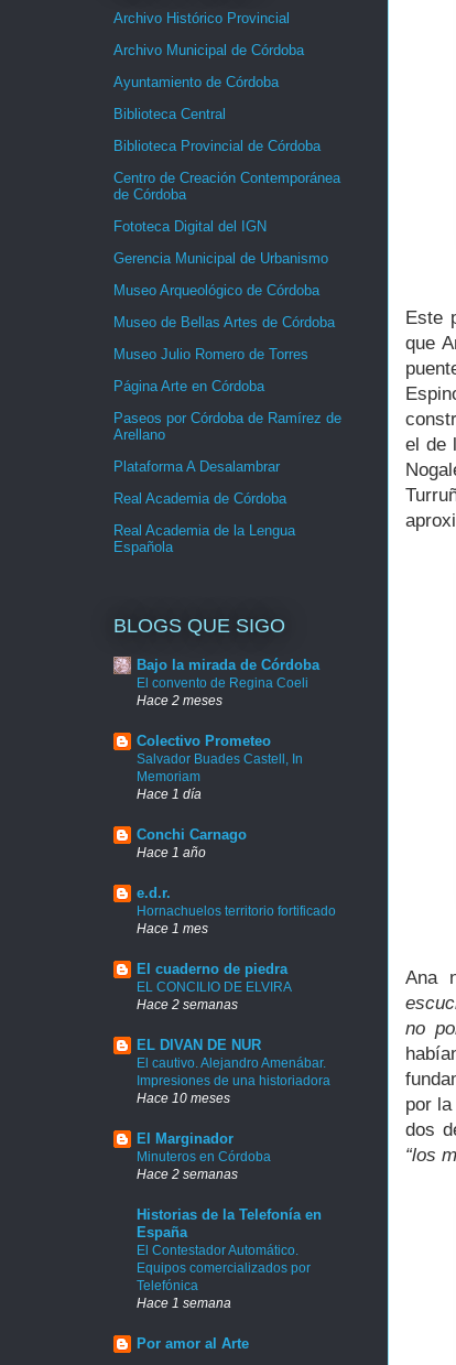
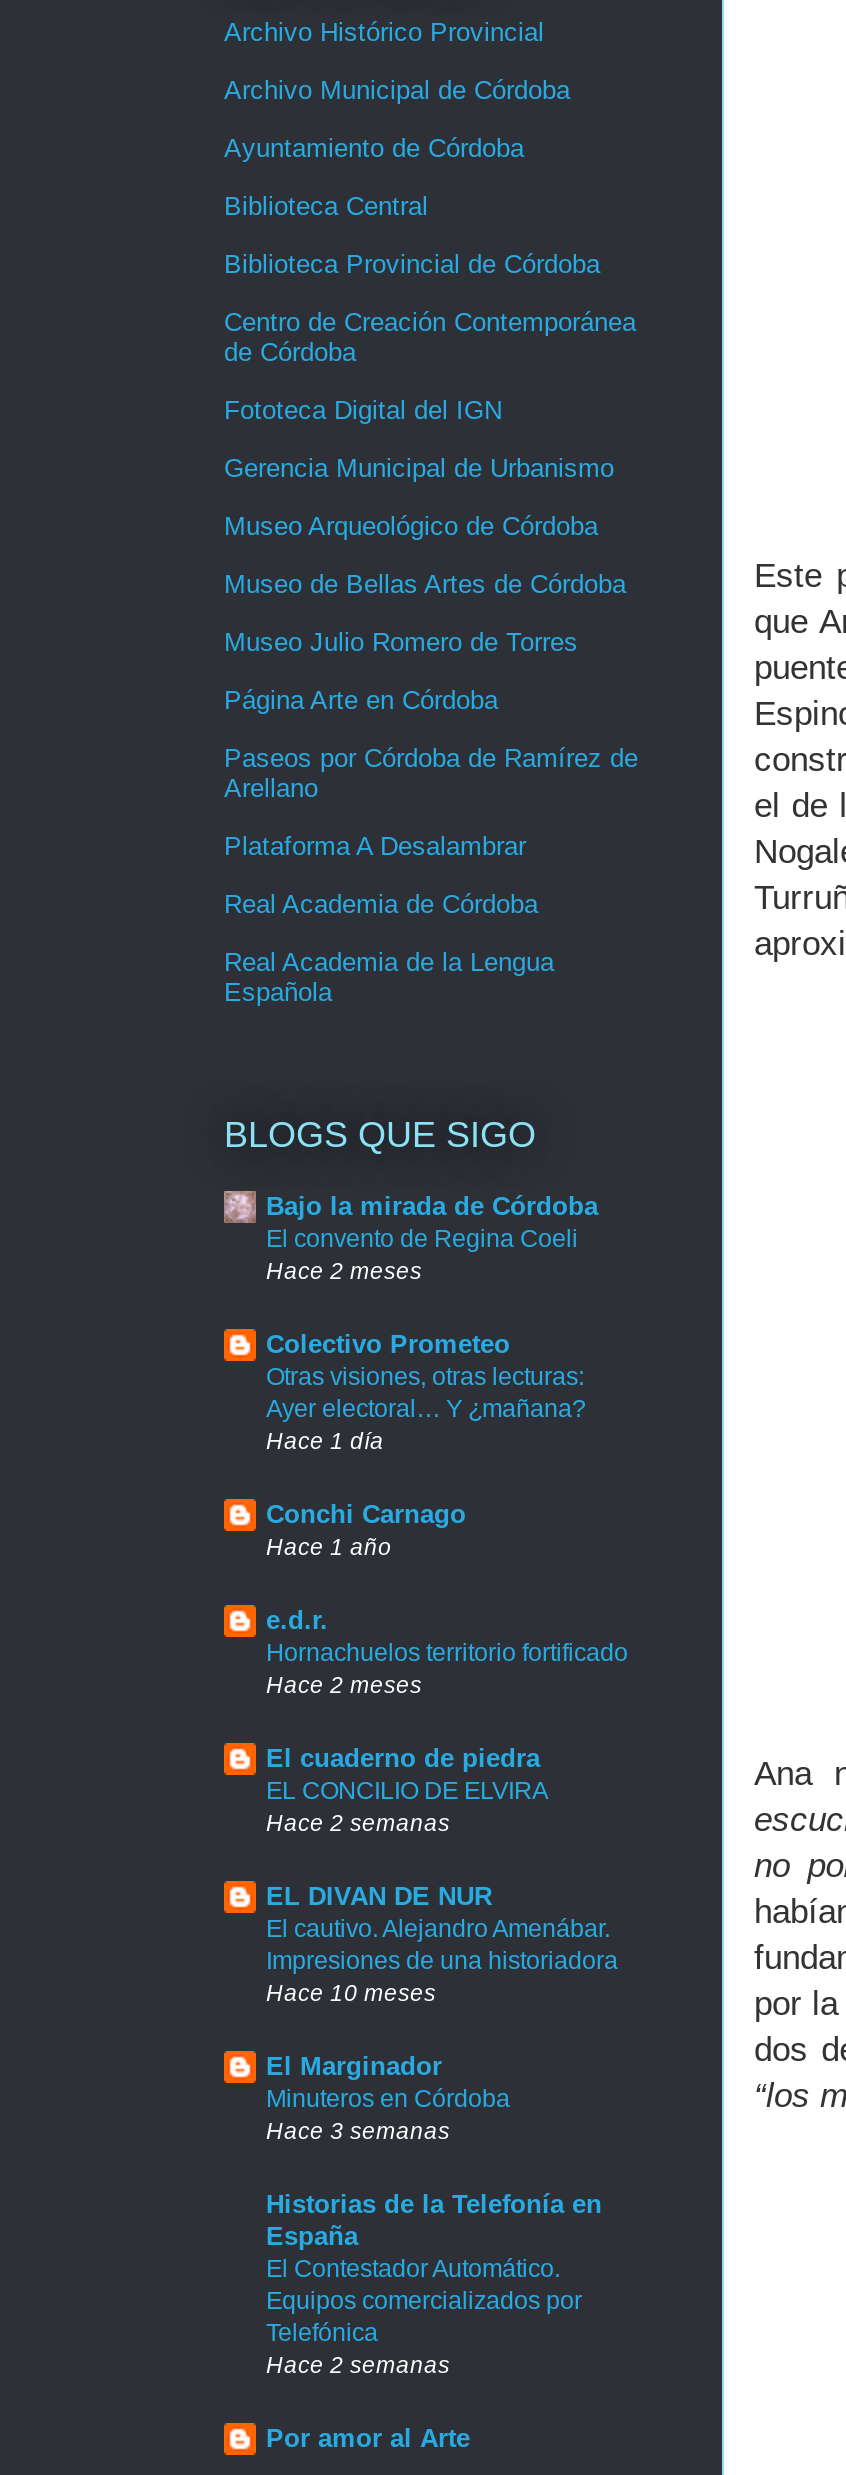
[137,752,303,785] Salvador Buades Castell, In | Memoriam -> [266,1364,586,1424] Otras visiones, otras lecturas: | Ayer electoral… Y ¿mañana?
[137,921,208,936] Hace 1 mes -> [266,1672,422,1698] Hace 2 meses
[137,1167,238,1181] Hace 2 semanas -> [266,2118,450,2144] Hace 3 semanas
[137,1296,231,1310] Hace 1 semana -> [266,2352,450,2378] Hace 2 semanas

